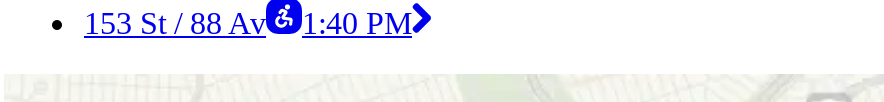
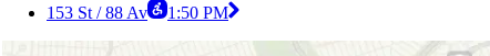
[84,6,412,40] 153 St / 88 Av 1:40 PM -> [47,4,228,22] 153 St / 88 Av 1:50 PM

